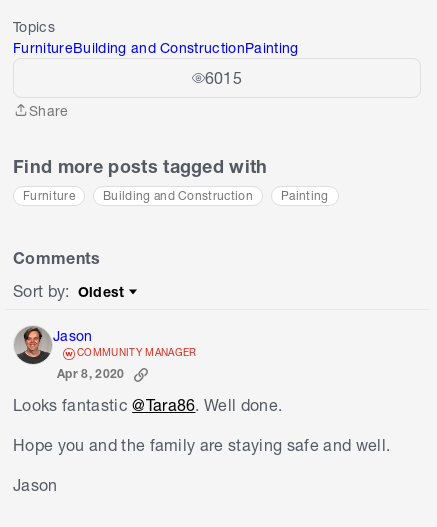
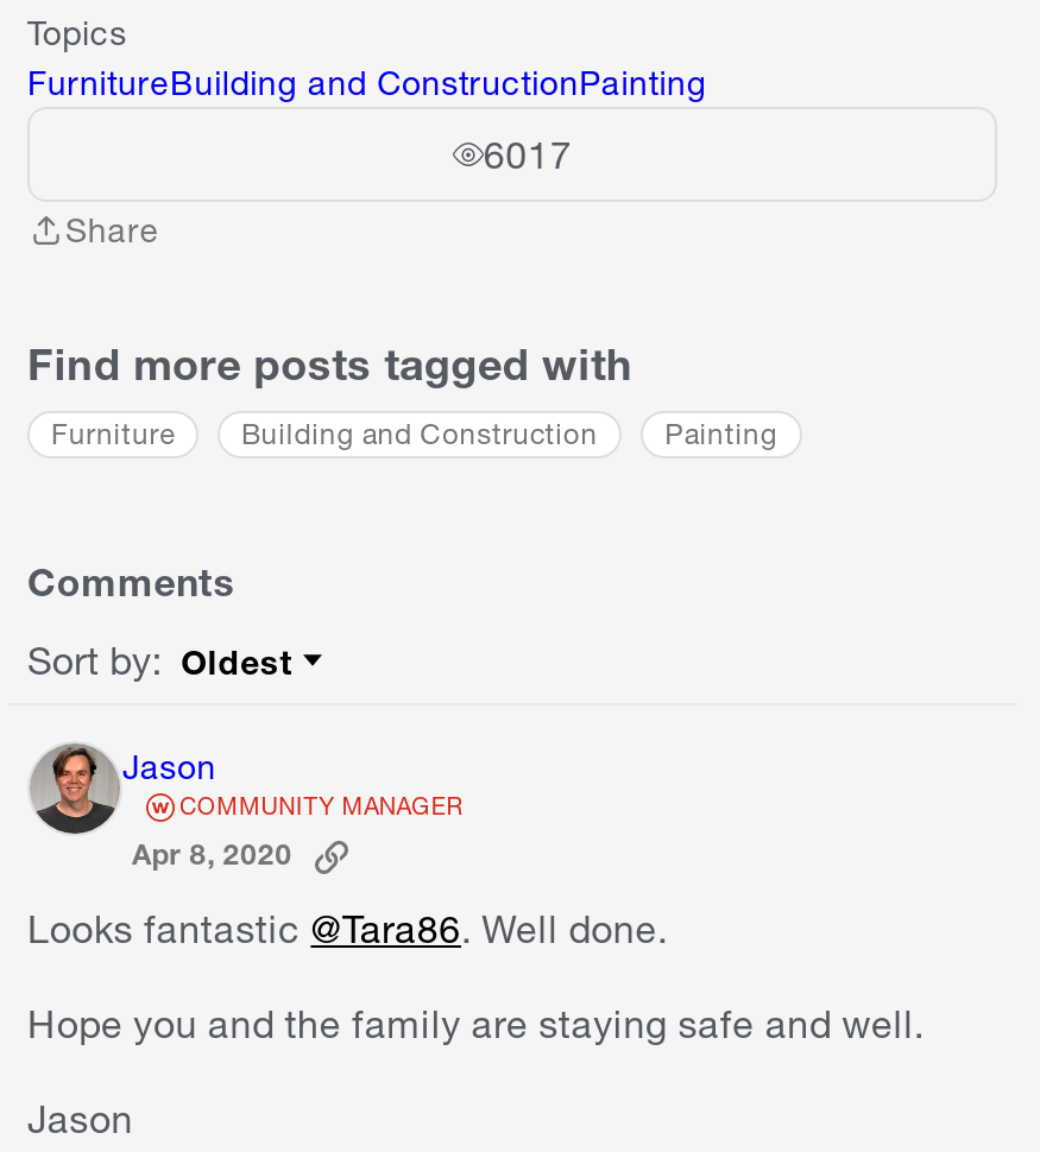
[205,68,242,87] 6015 -> [483,130,572,176] 6017

